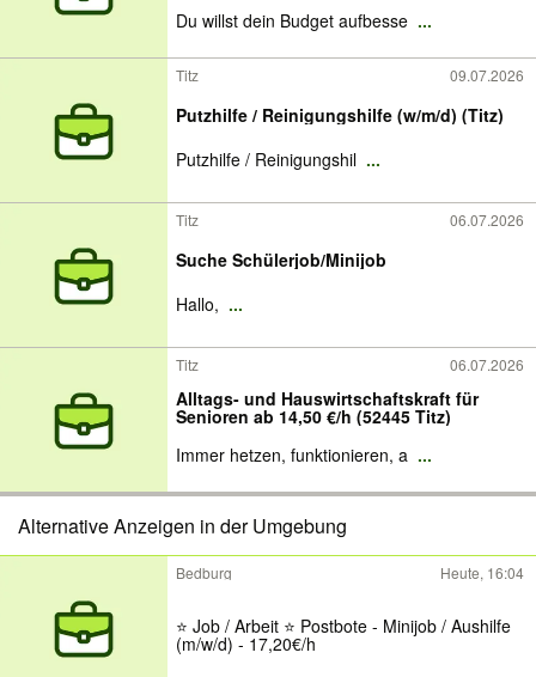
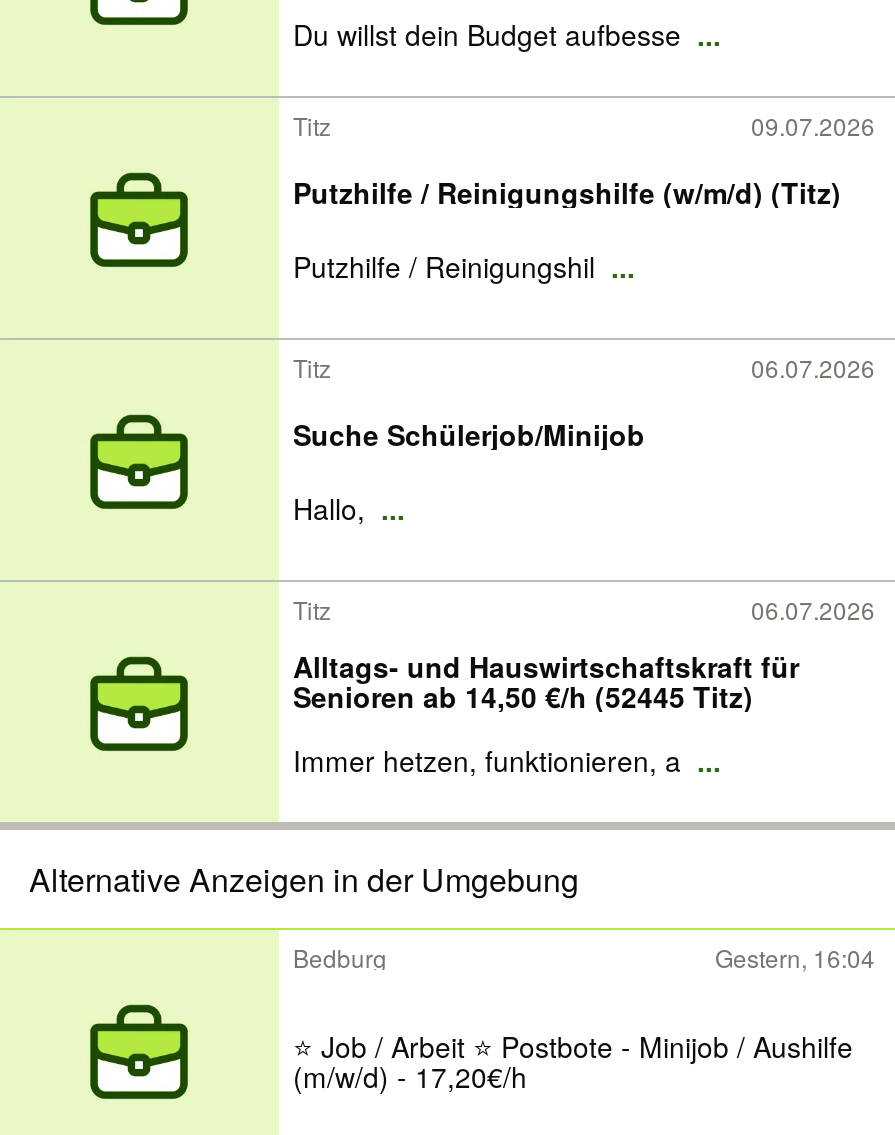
[440,562,524,583] Heute, 16:04 -> [715,940,875,974] Gestern, 16:04

